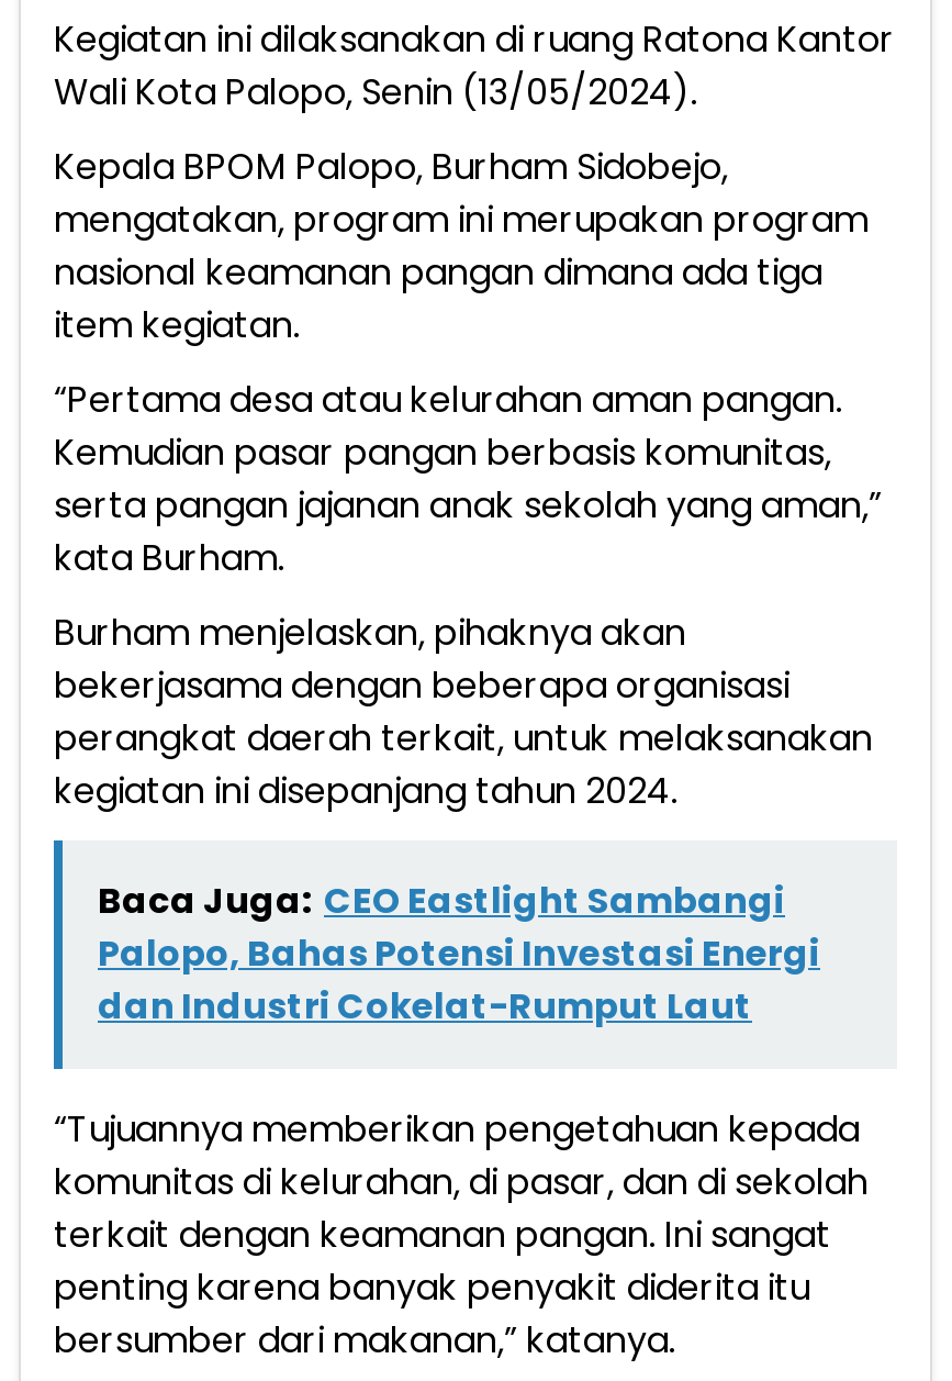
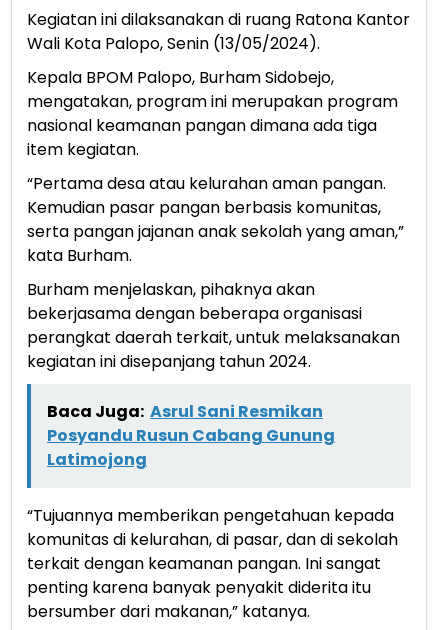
[98,875,820,1031] Baca Juga: CEO Eastlight Sambangi | Palopo, Bahas Potensi Investasi Energi | dan Industri Cokelat-Rumput Laut -> [47,399,335,470] Baca Juga: Asrul Sani Resmikan | Posyandu Rusun Cabang Gunung | Latimojong

